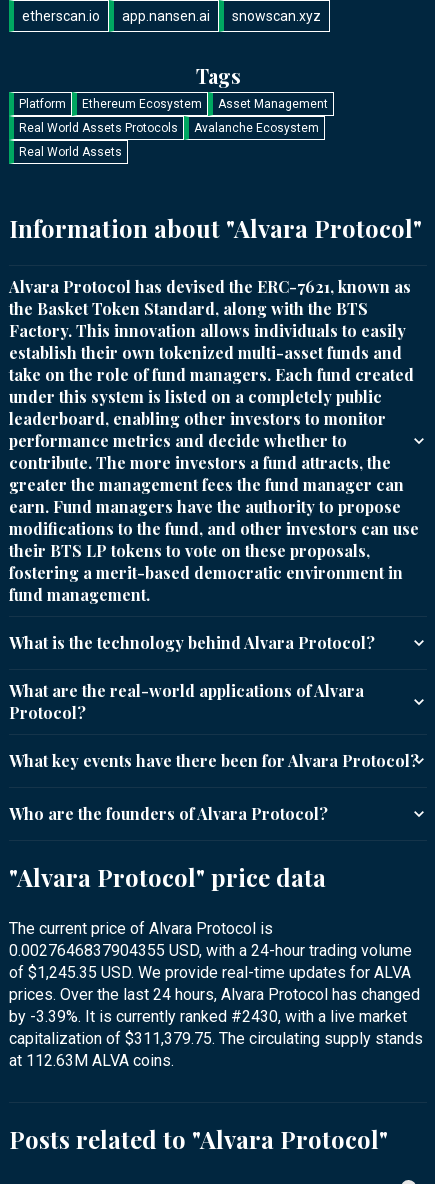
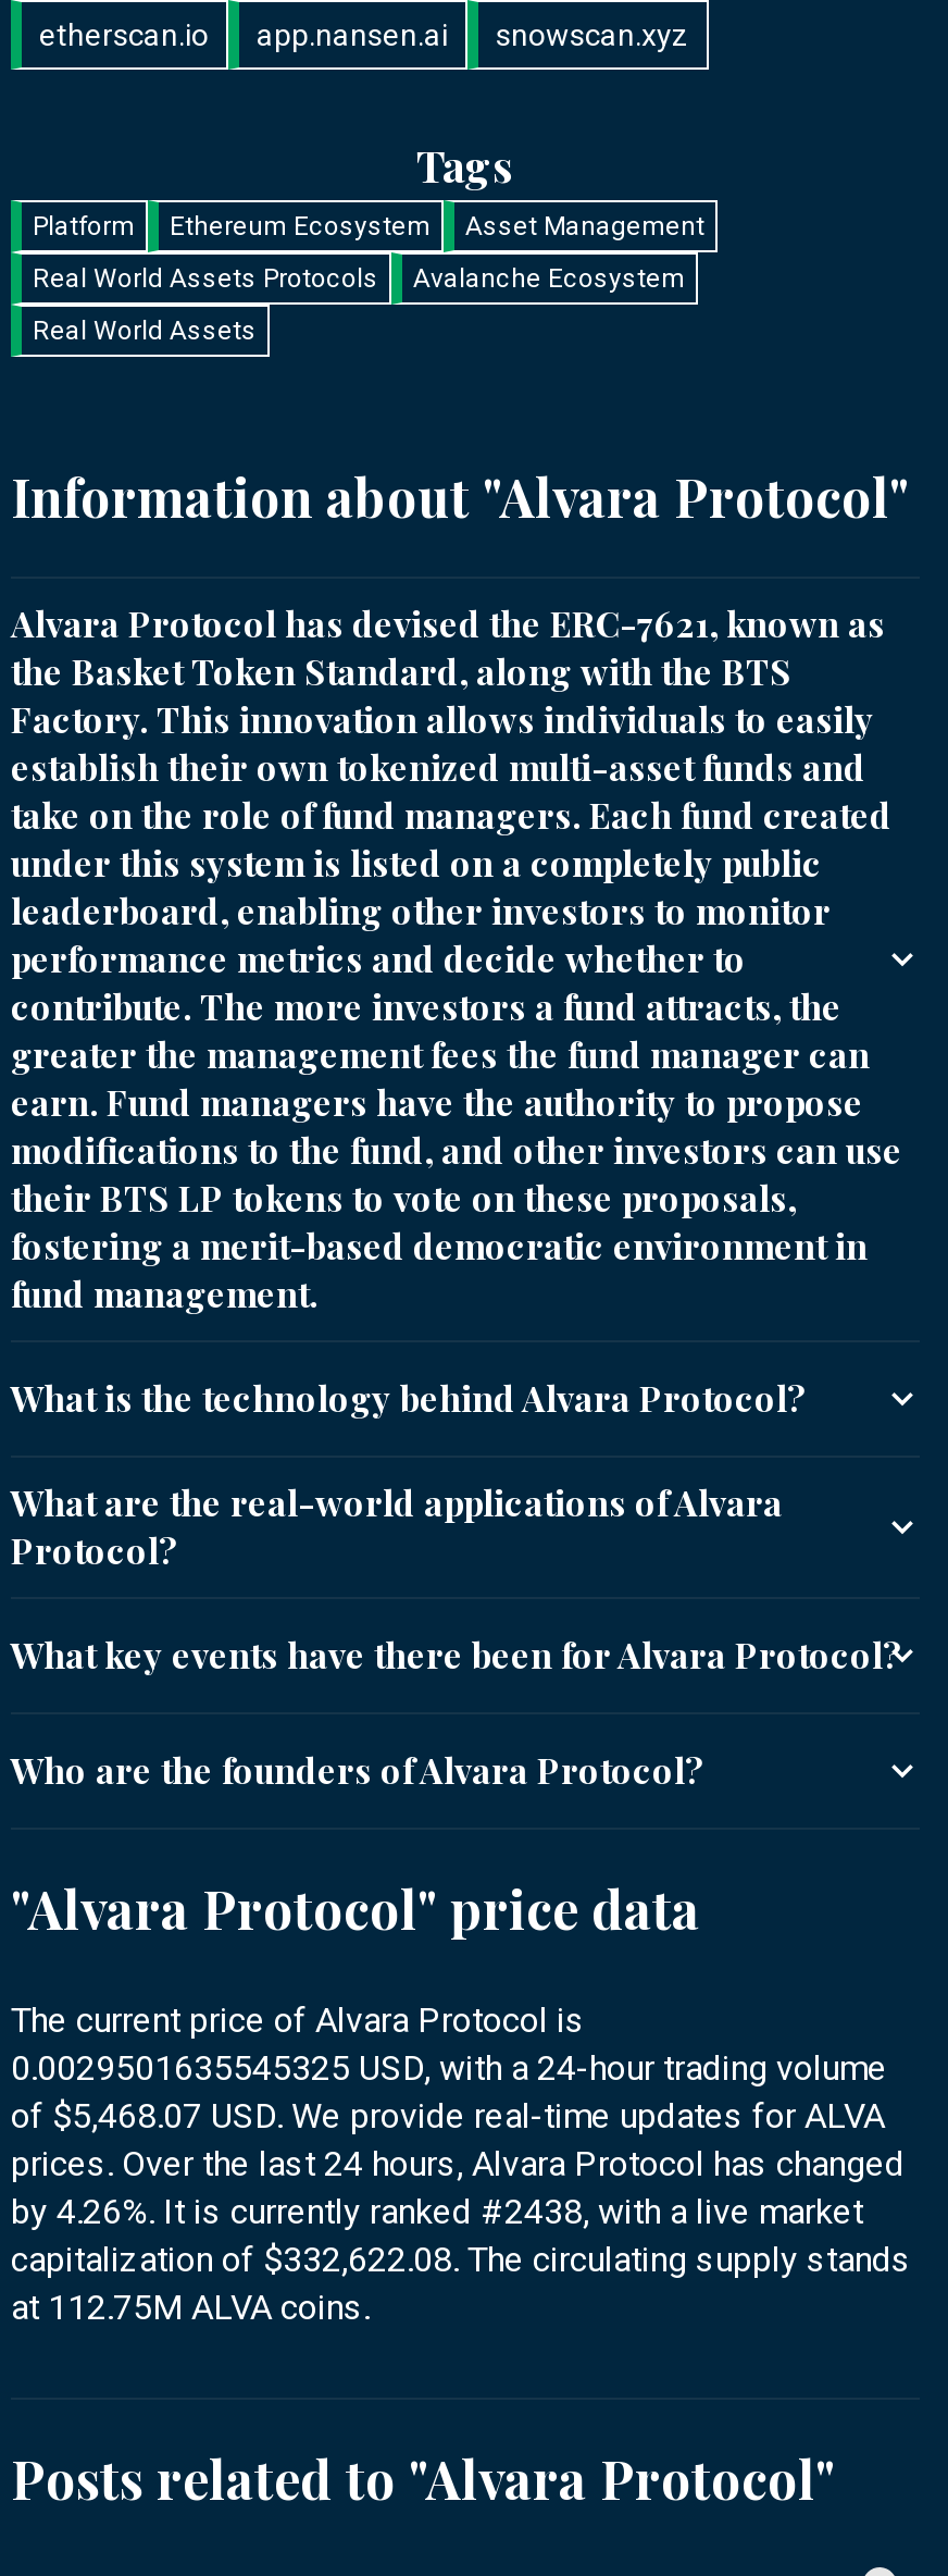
[9,941,412,960] 0.0027646837904355 USD, with a 24-hour trading volume -> [11,2047,887,2089] 0.0029501635545325 USD, with a 24-hour trading volume
[9,963,411,982] of $1,245.35 USD. We provide real-time updates for ALVA -> [11,2095,885,2137] of $5,468.07 USD. We provide real-time updates for ALVA
[9,1007,407,1026] by -3.39%. It is currently ranked #2430, with a live market -> [11,2191,863,2232] by 4.26%. It is currently ranked #2438, with a live market
[9,1029,423,1048] capitalization of $311,379.75. The circulating supply stands -> [11,2239,911,2280] capitalization of $332,622.08. The circulating supply stands
[9,1051,174,1070] at 112.63M ALVA coins. -> [11,2287,370,2328] at 112.75M ALVA coins.

